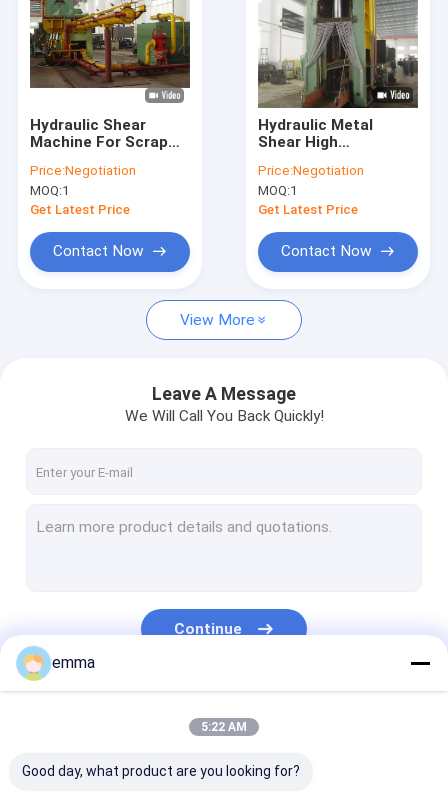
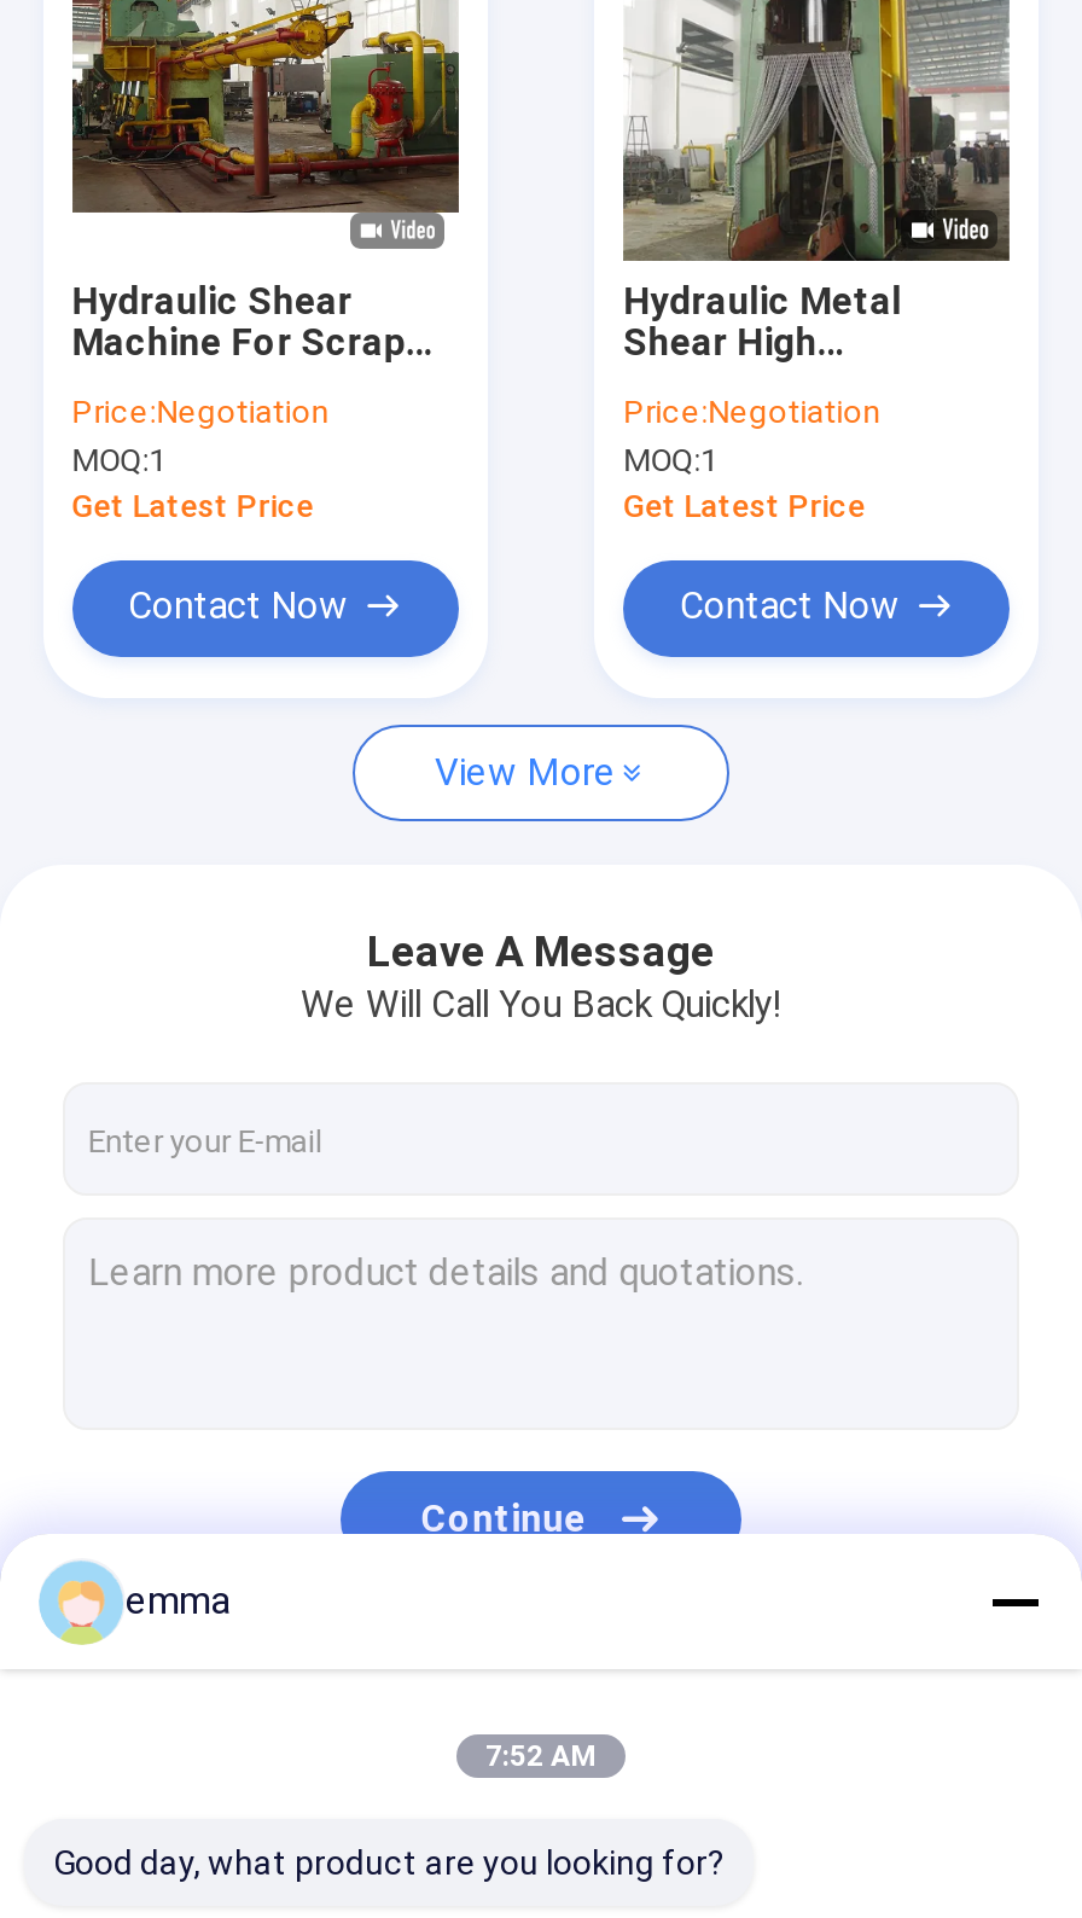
[201,720,247,734] 5:22 AM -> [485,1739,597,1773] 7:52 AM

